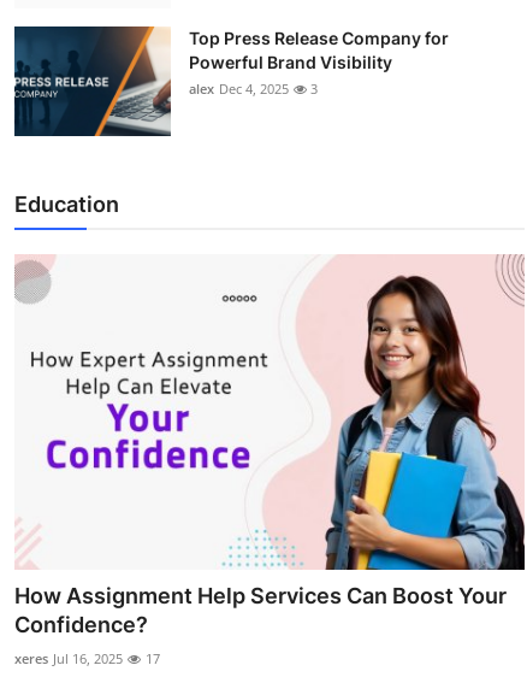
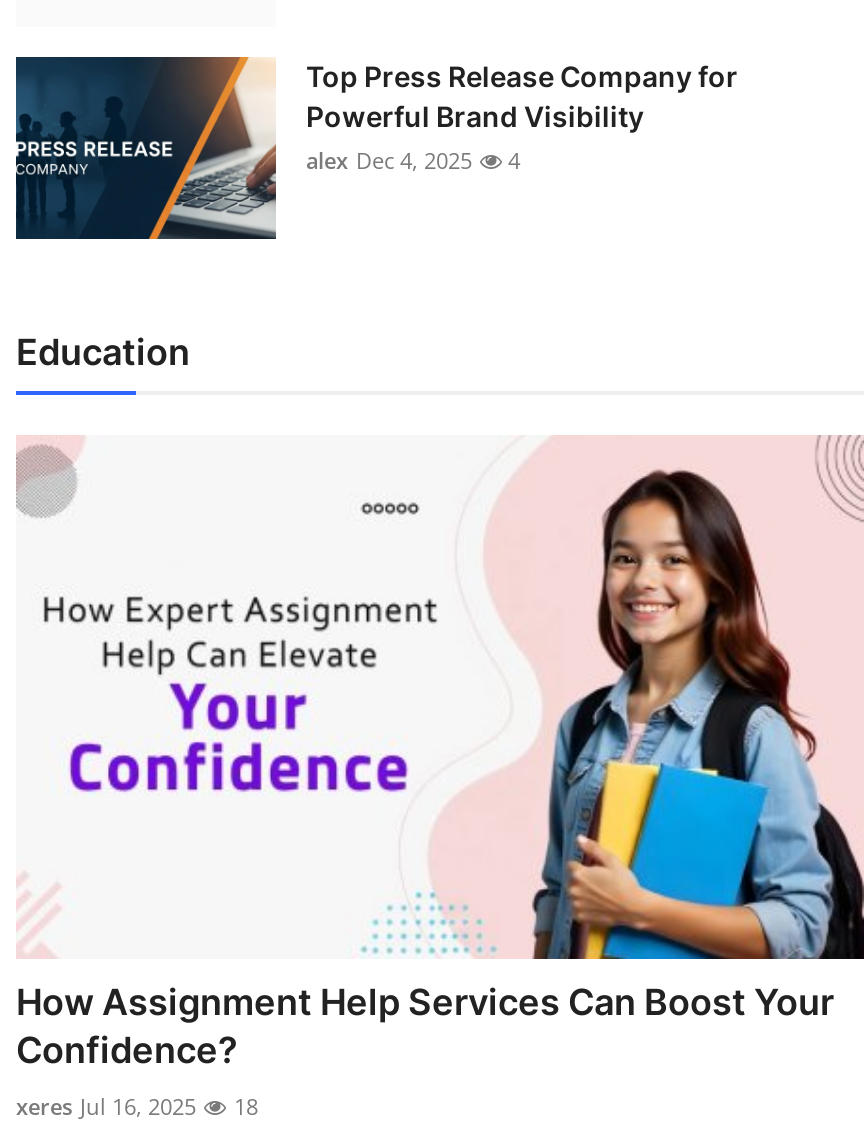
[189,80,318,98] alex Dec 4, 2025 3 -> [306,145,520,175] alex Dec 4, 2025 4
[14,650,160,668] xeres Jul 16, 2025 17 -> [16,1092,258,1122] xeres Jul 16, 2025 18

